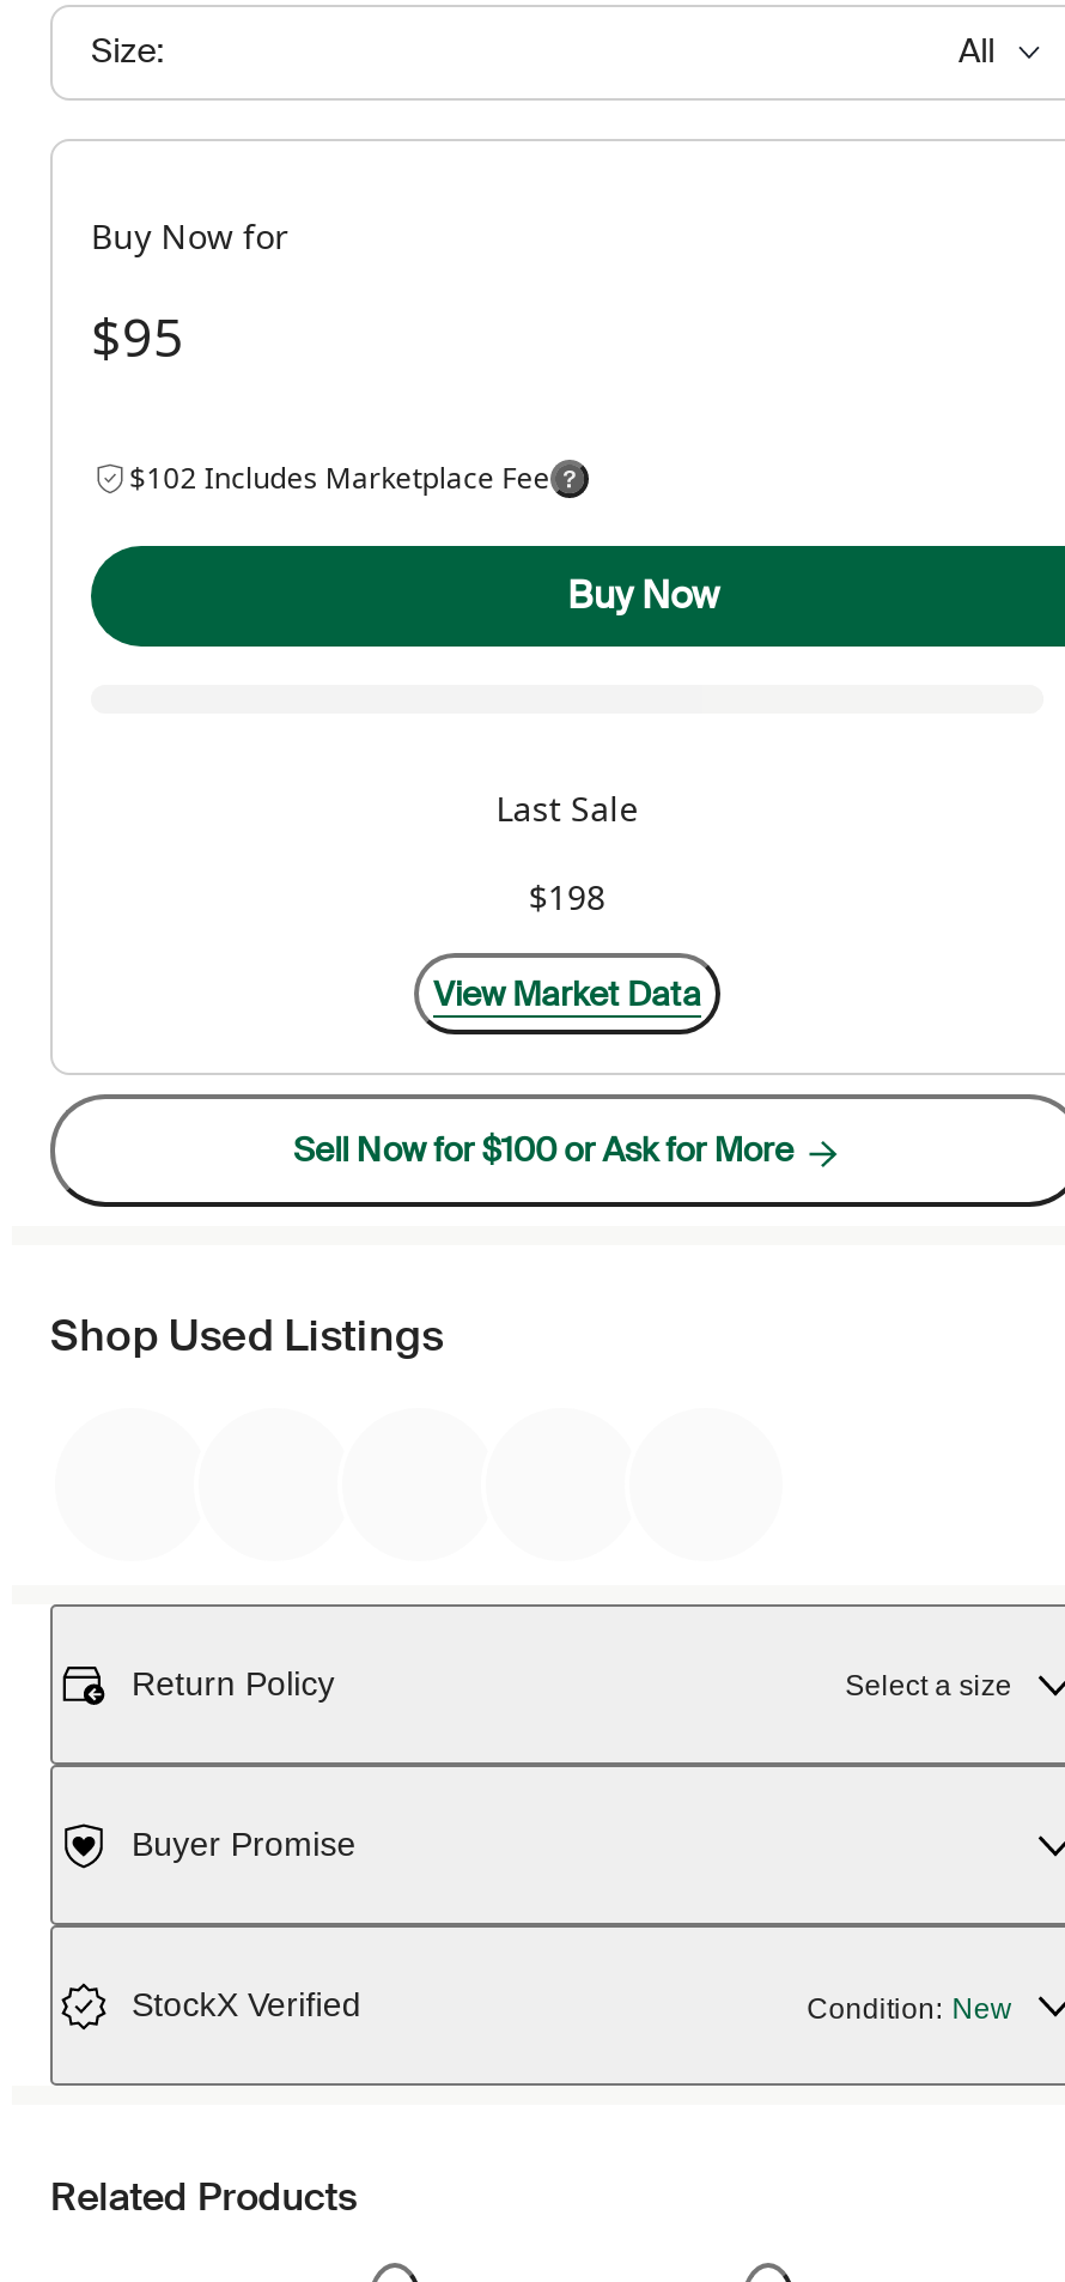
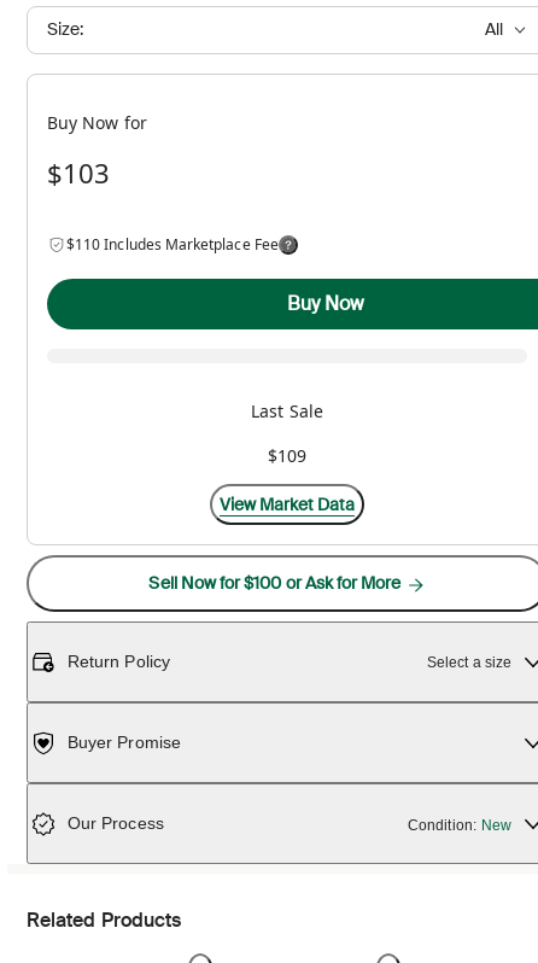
[91,299,184,371] $95 -> [47,154,110,191] $103
[129,458,550,499] $102 Includes Marketplace Fee -> [66,234,278,255] $110 Includes Marketplace Fee
[529,875,606,920] $198 -> [268,444,307,467] $109
[50,1308,443,1366] Shop Used Listings -> none
[132,1986,361,2024] StockX Verified -> [68,814,164,833] Our Process

